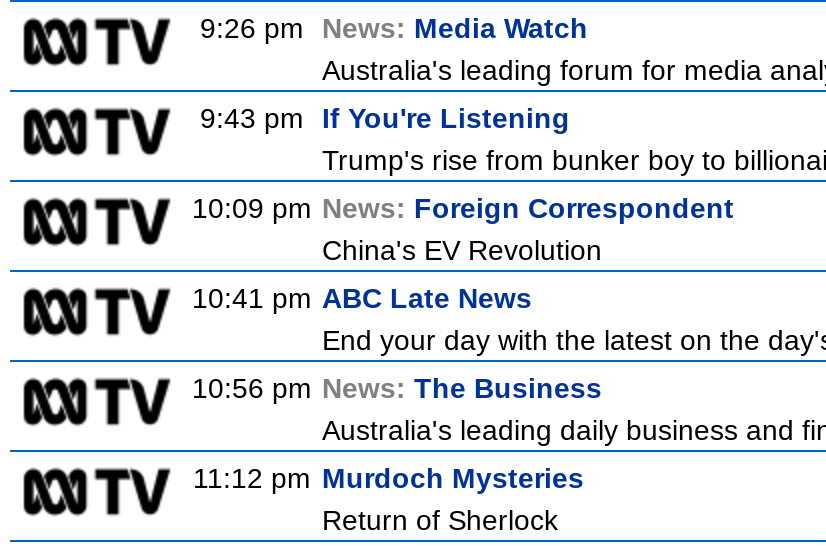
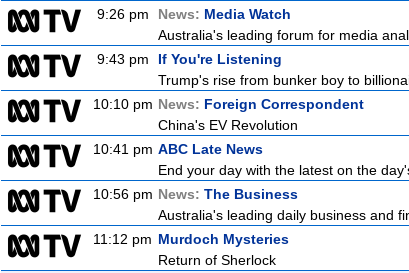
[192,192,734,224] 10:09 pm News: Foreign Correspondent -> [92,96,364,112] 10:10 pm News: Foreign Correspondent

